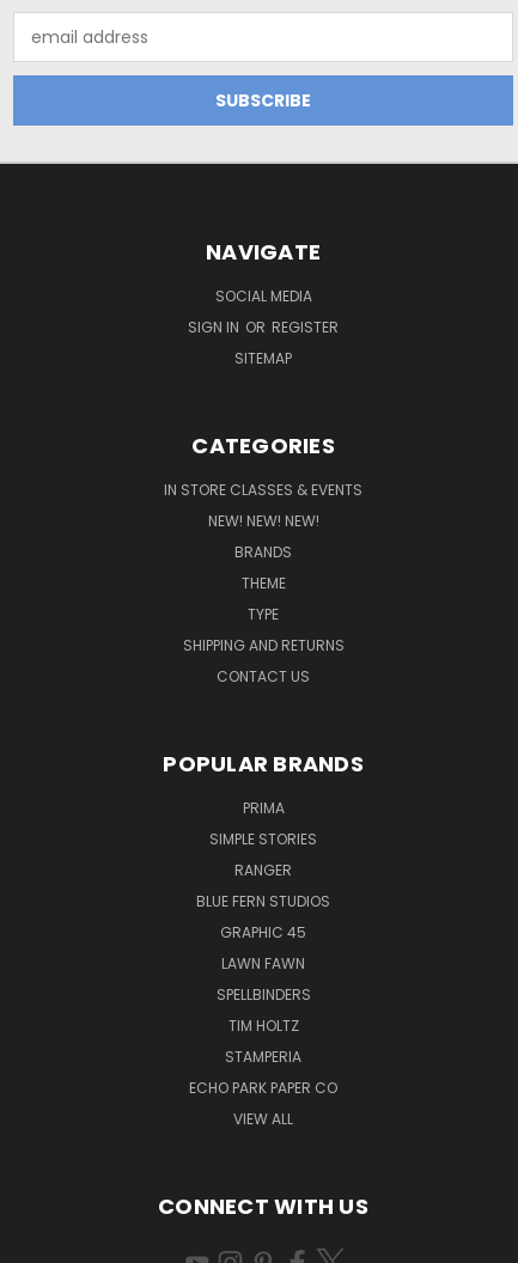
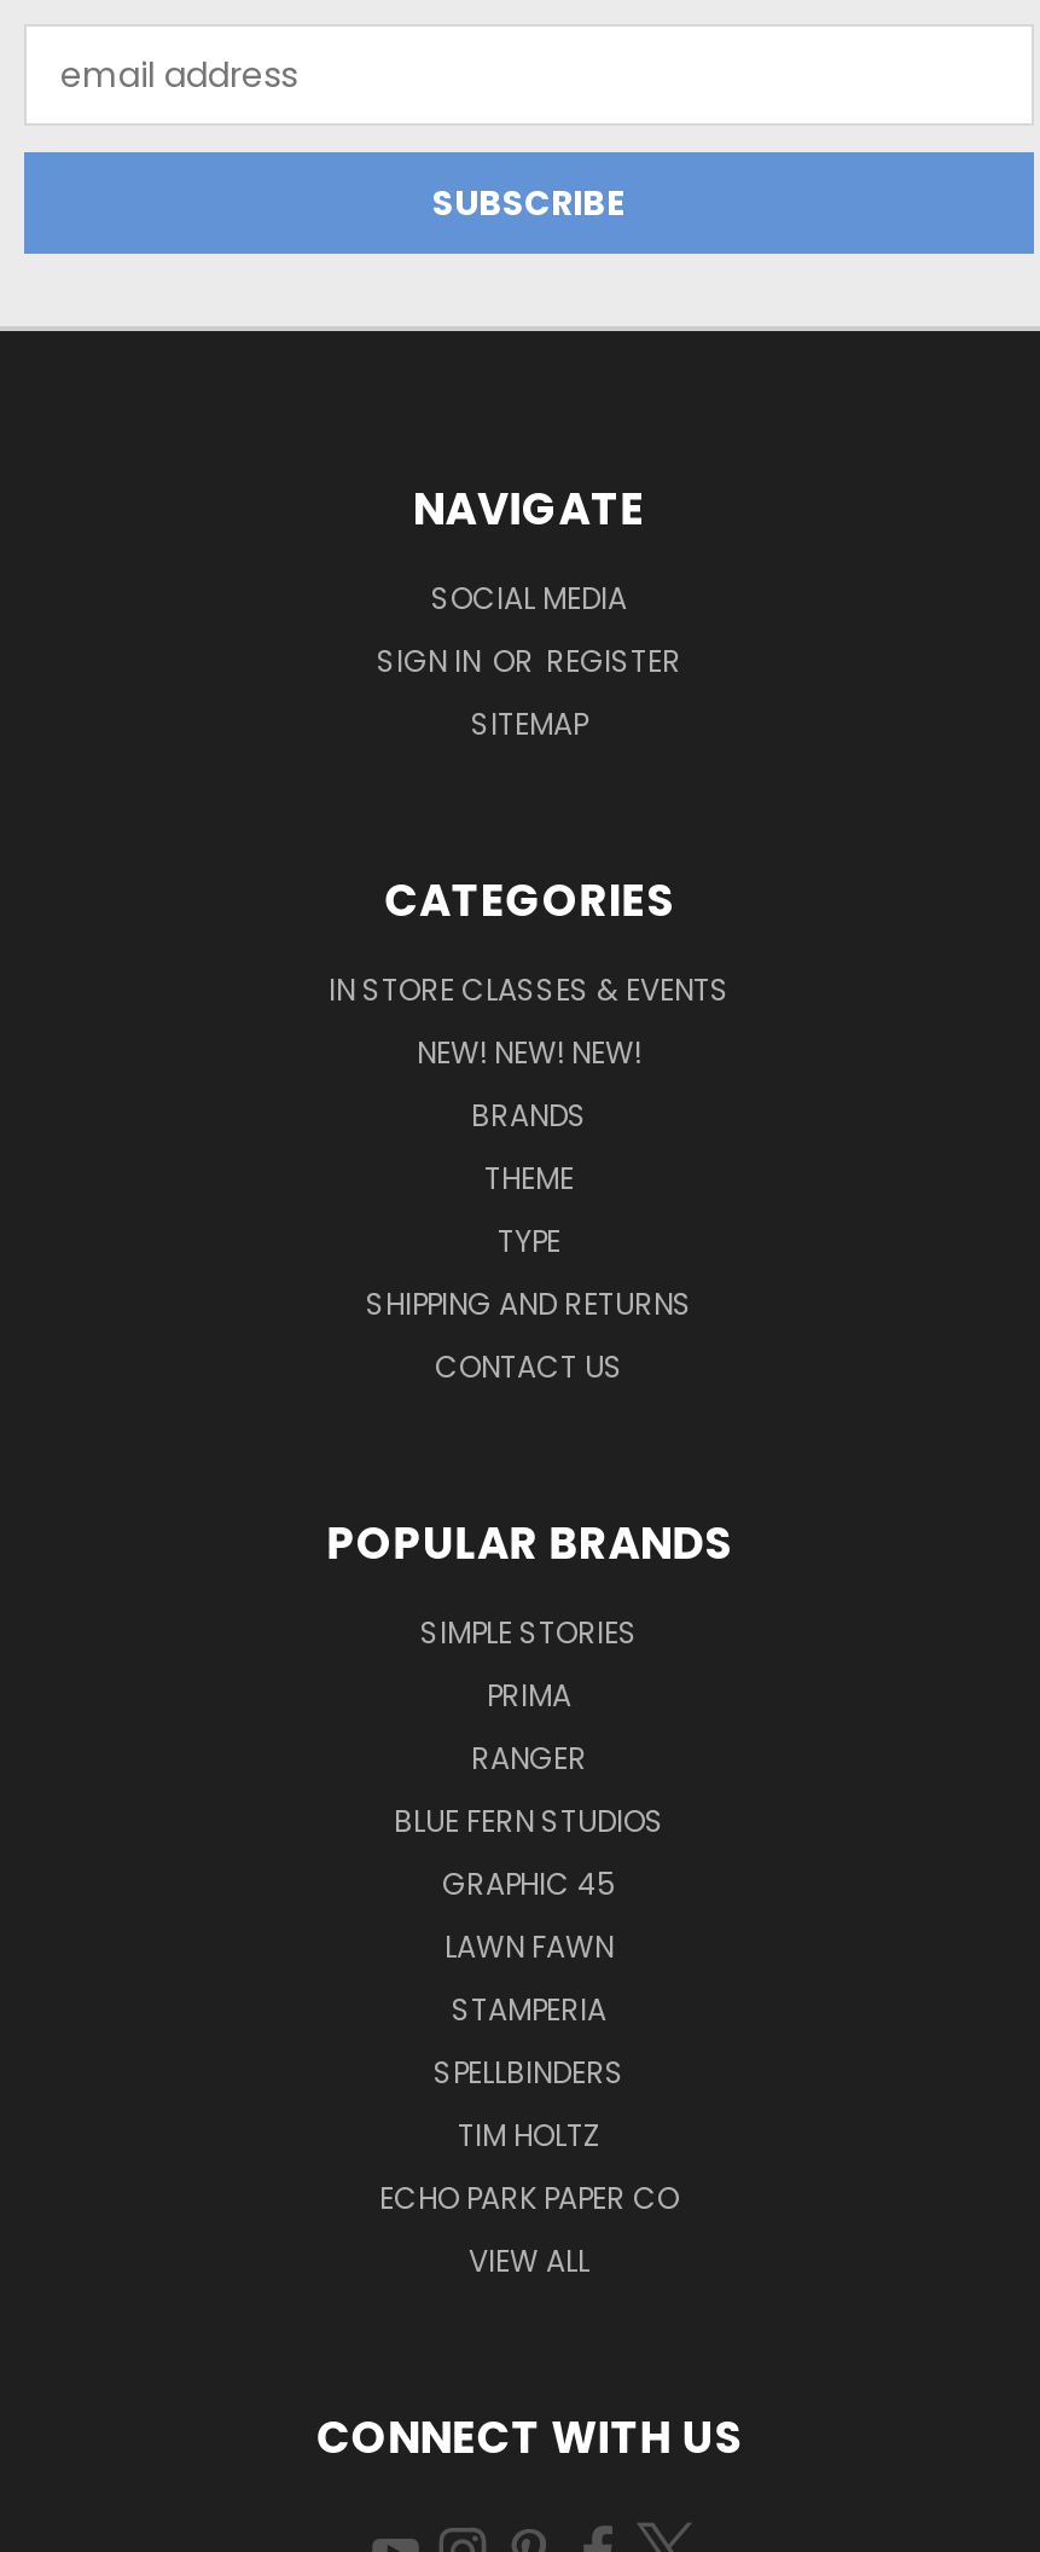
moved [242,798,284,818] -> [487,1675,571,1716]: PRIMA
moved [209,829,317,849] -> [420,1612,638,1653]: SIMPLE STORIES
moved [216,984,310,1036] -> [434,2052,624,2156]: SPELLBINDERS | TIM HOLTZ
moved [225,1047,301,1067] -> [452,1989,606,2030]: STAMPERIA

